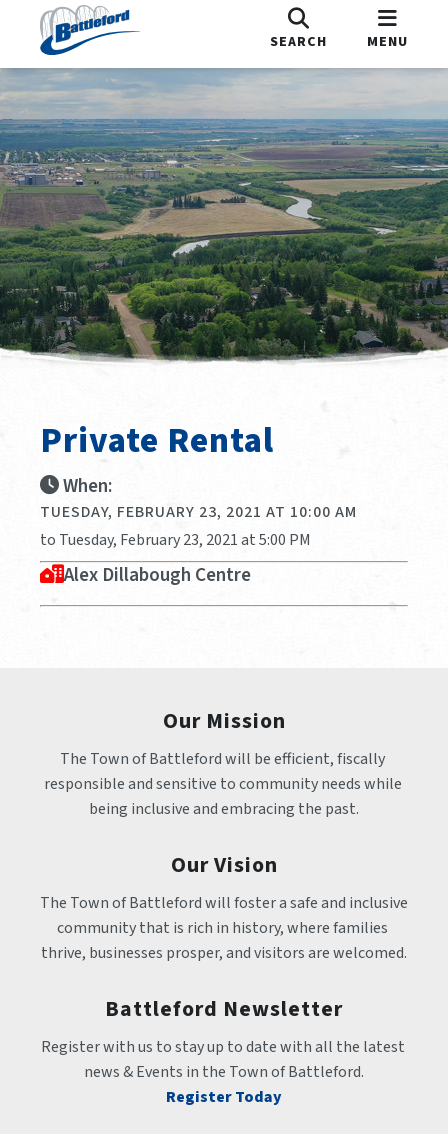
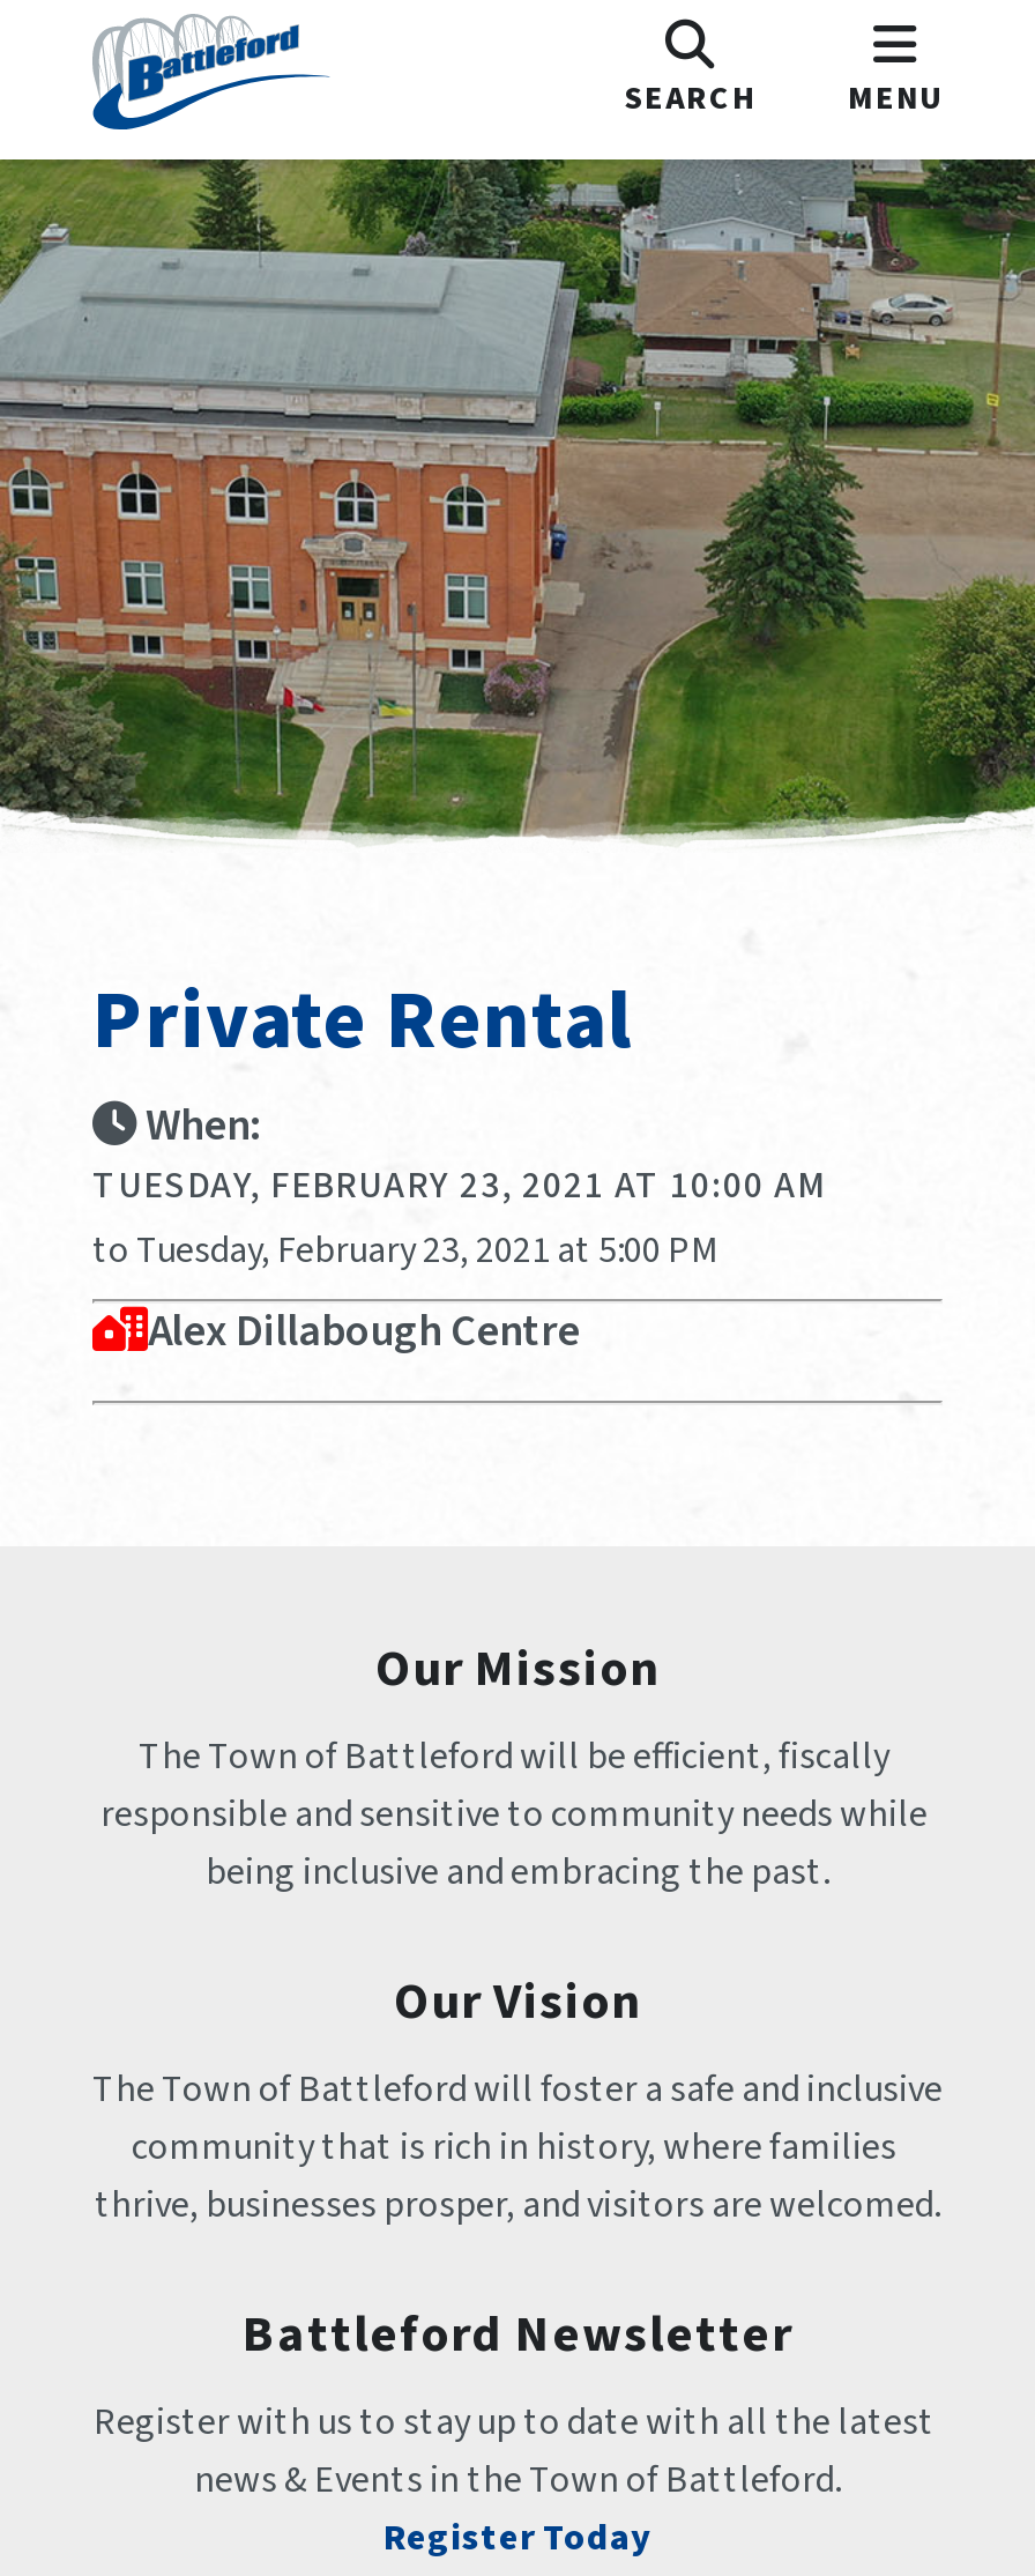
[3,67,445,361] [image] -> [7,157,1028,837] [image]

